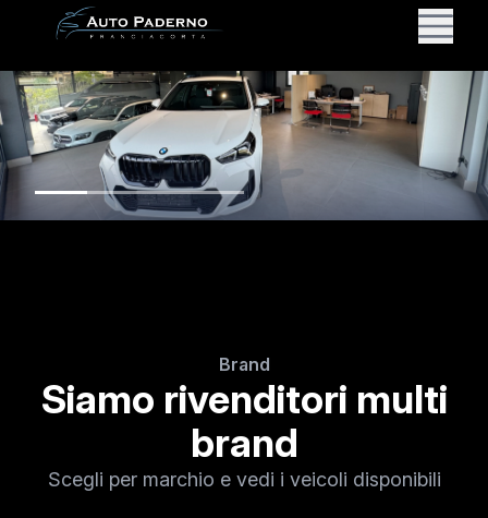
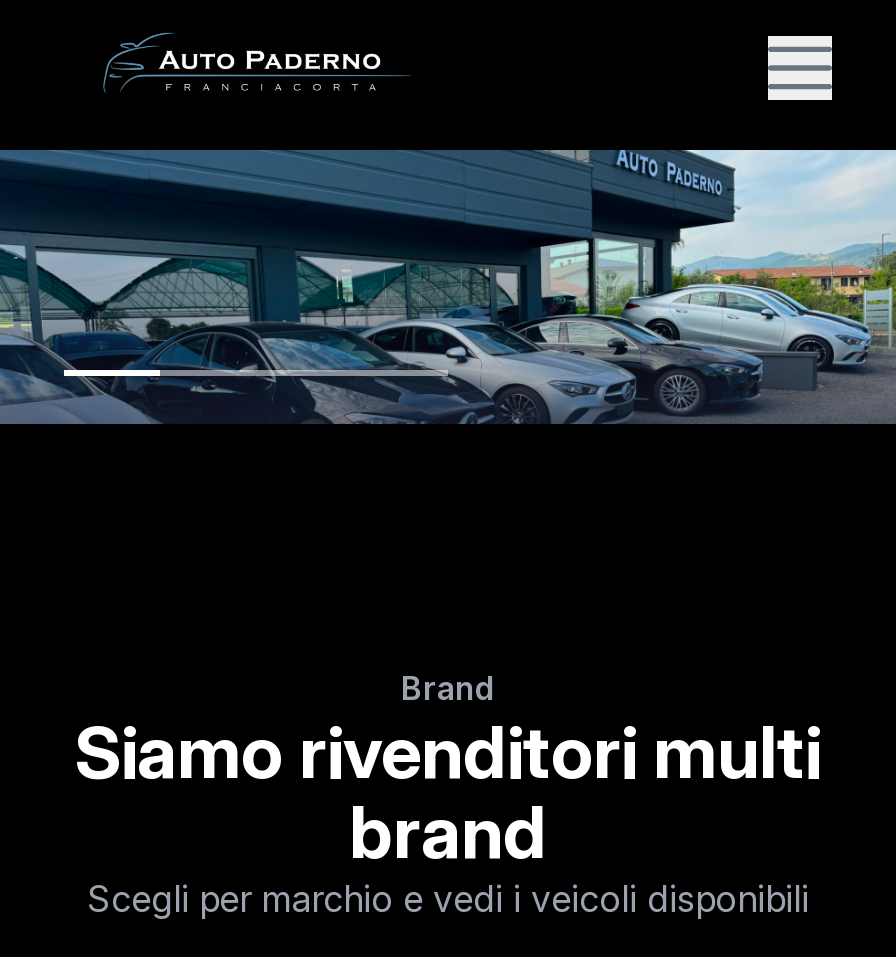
[3,70,485,220] [image] -> [6,148,890,424] [image]

